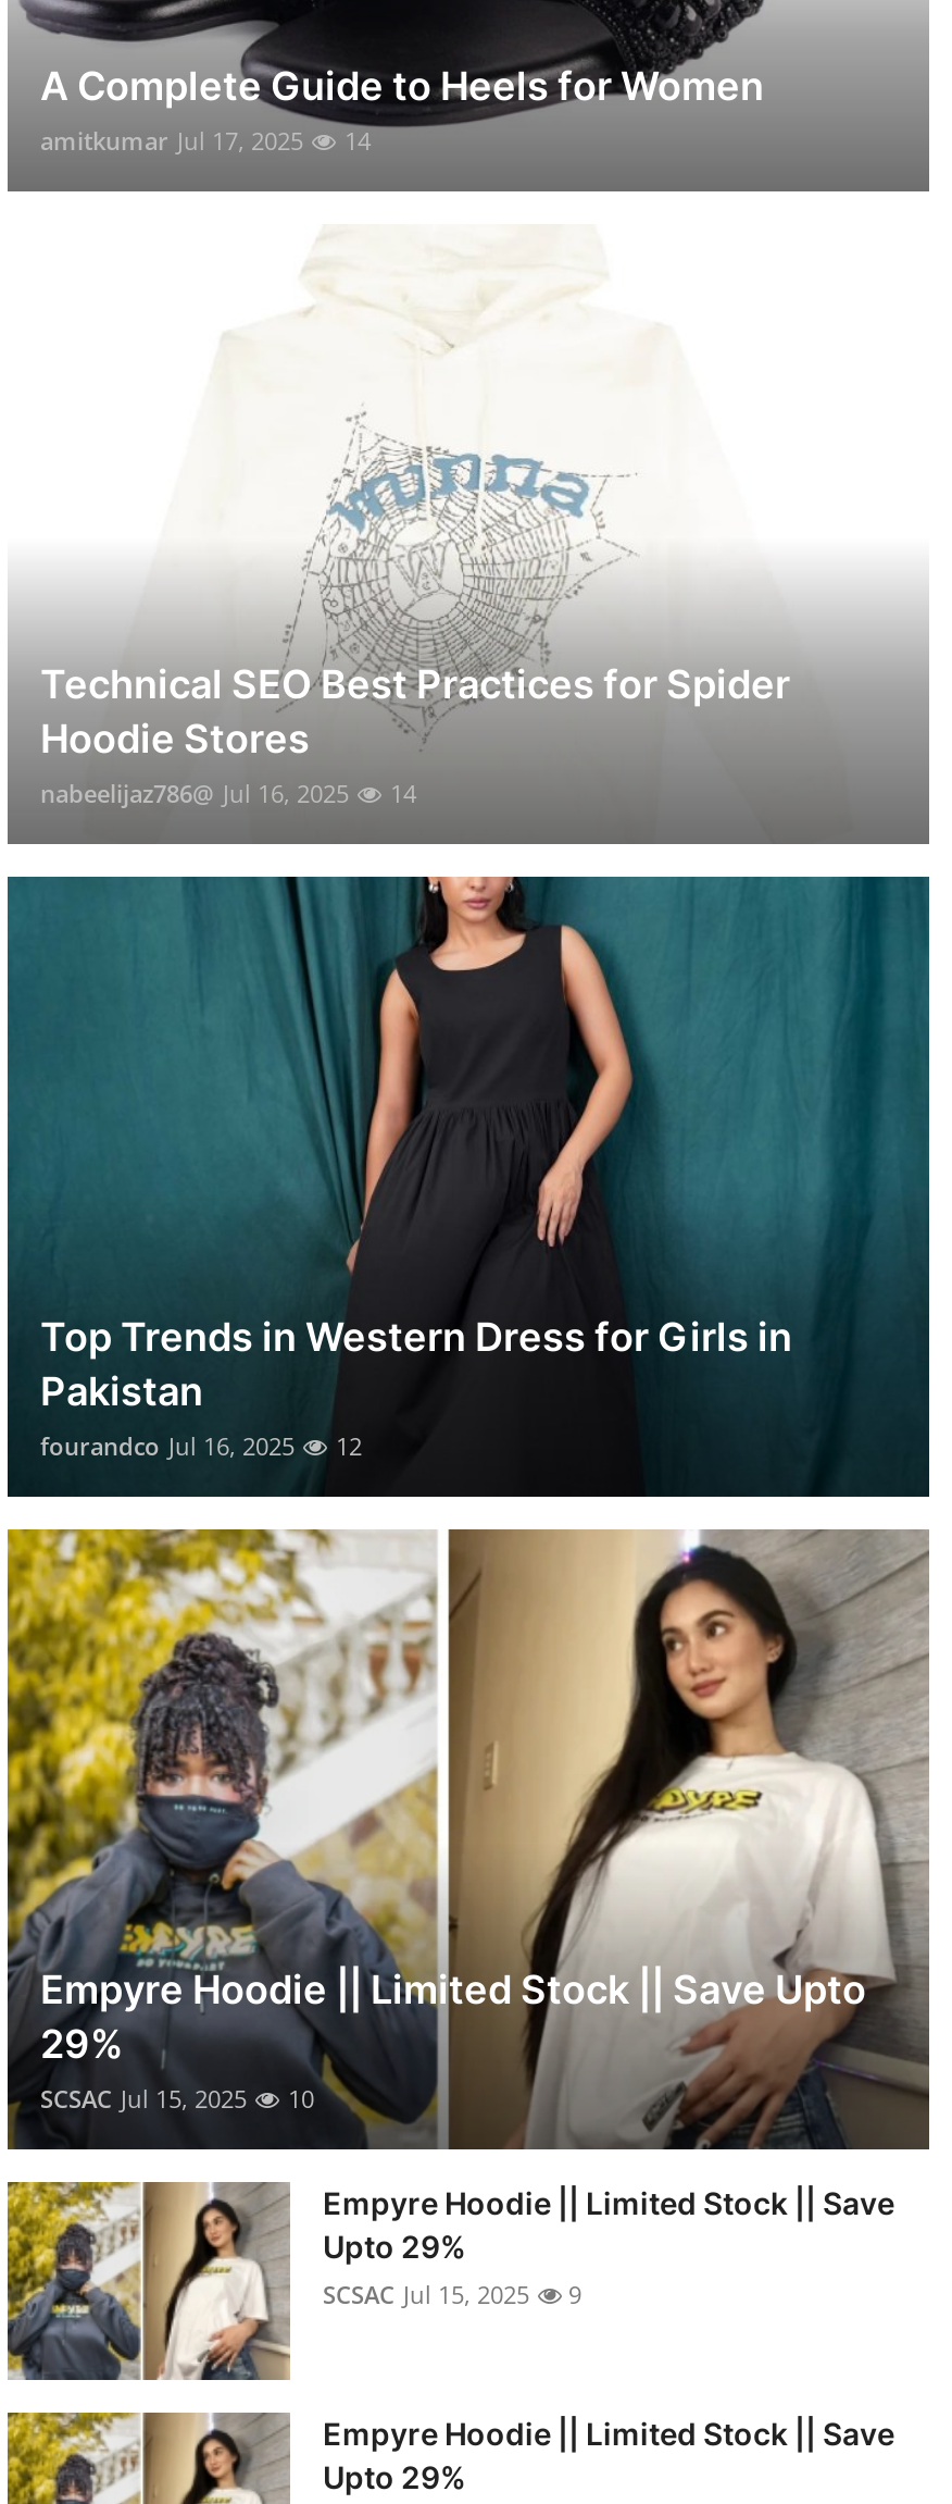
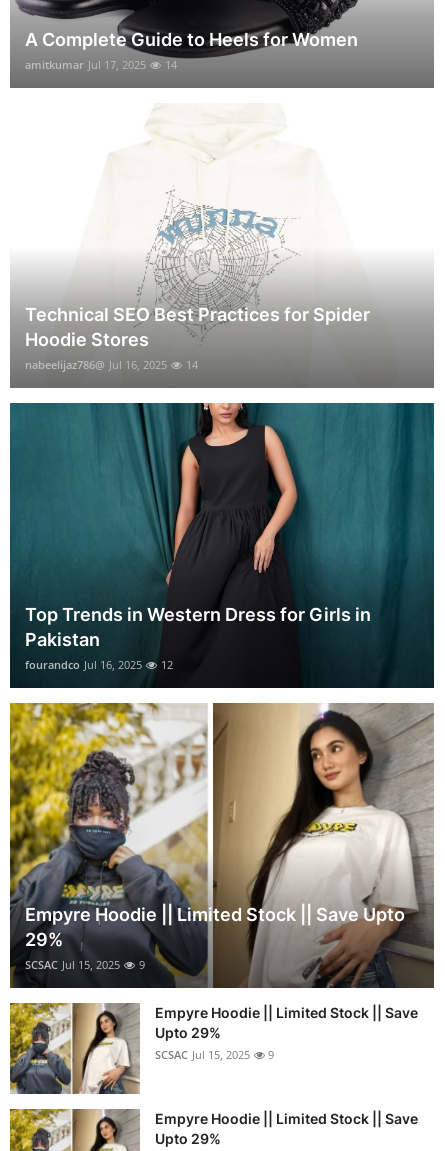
[40,2082,314,2115] SCSAC Jul 15, 2025 10 -> [25,957,145,972] SCSAC Jul 15, 2025 9

